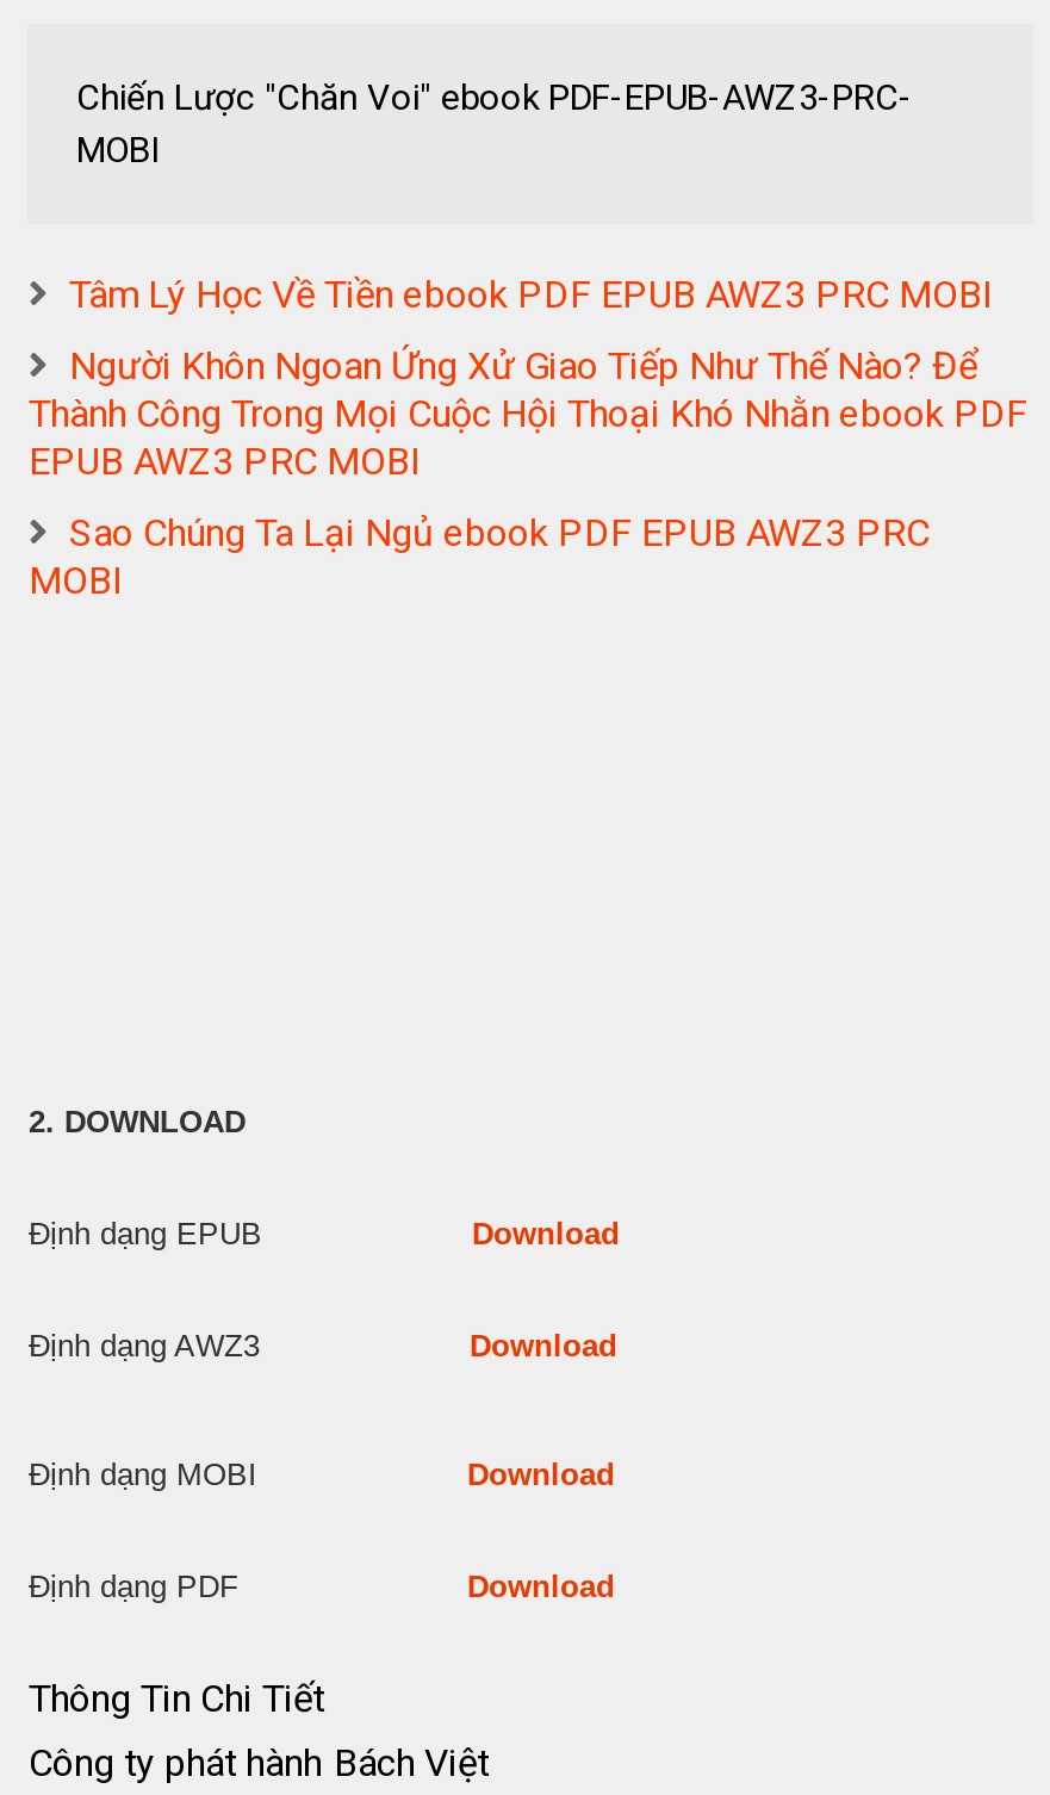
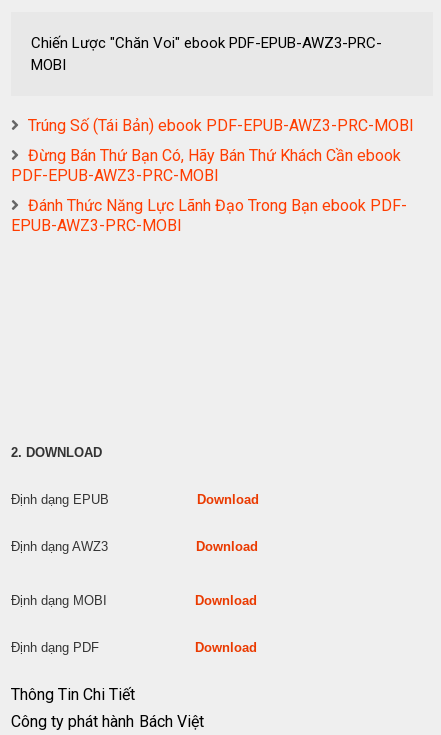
[69,272,994,317] Tâm Lý Học Về Tiền ebook PDF EPUB AWZ3 PRC MOBI -> [28,116,414,135] Trúng Số (Tái Bản) ebook PDF-EPUB-AWZ3-PRC-MOBI
[28,344,1027,484] Người Khôn Ngoan Ứng Xử Giao Tiếp Như Thế Nào? Để | Thành Công Trong Mọi Cuộc Hội Thoại Khó Nhằn ebook PDF | EPUB AWZ3 PRC MOBI -> [11,146,401,185] Đừng Bán Thứ Bạn Có, Hãy Bán Thứ Khách Cần ebook | PDF-EPUB-AWZ3-PRC-MOBI
[28,510,929,603] Sao Chúng Ta Lại Ngủ ebook PDF EPUB AWZ3 PRC | MOBI -> [11,196,407,235] Đánh Thức Năng Lực Lãnh Đạo Trong Bạn ebook PDF- | EPUB-AWZ3-PRC-MOBI

